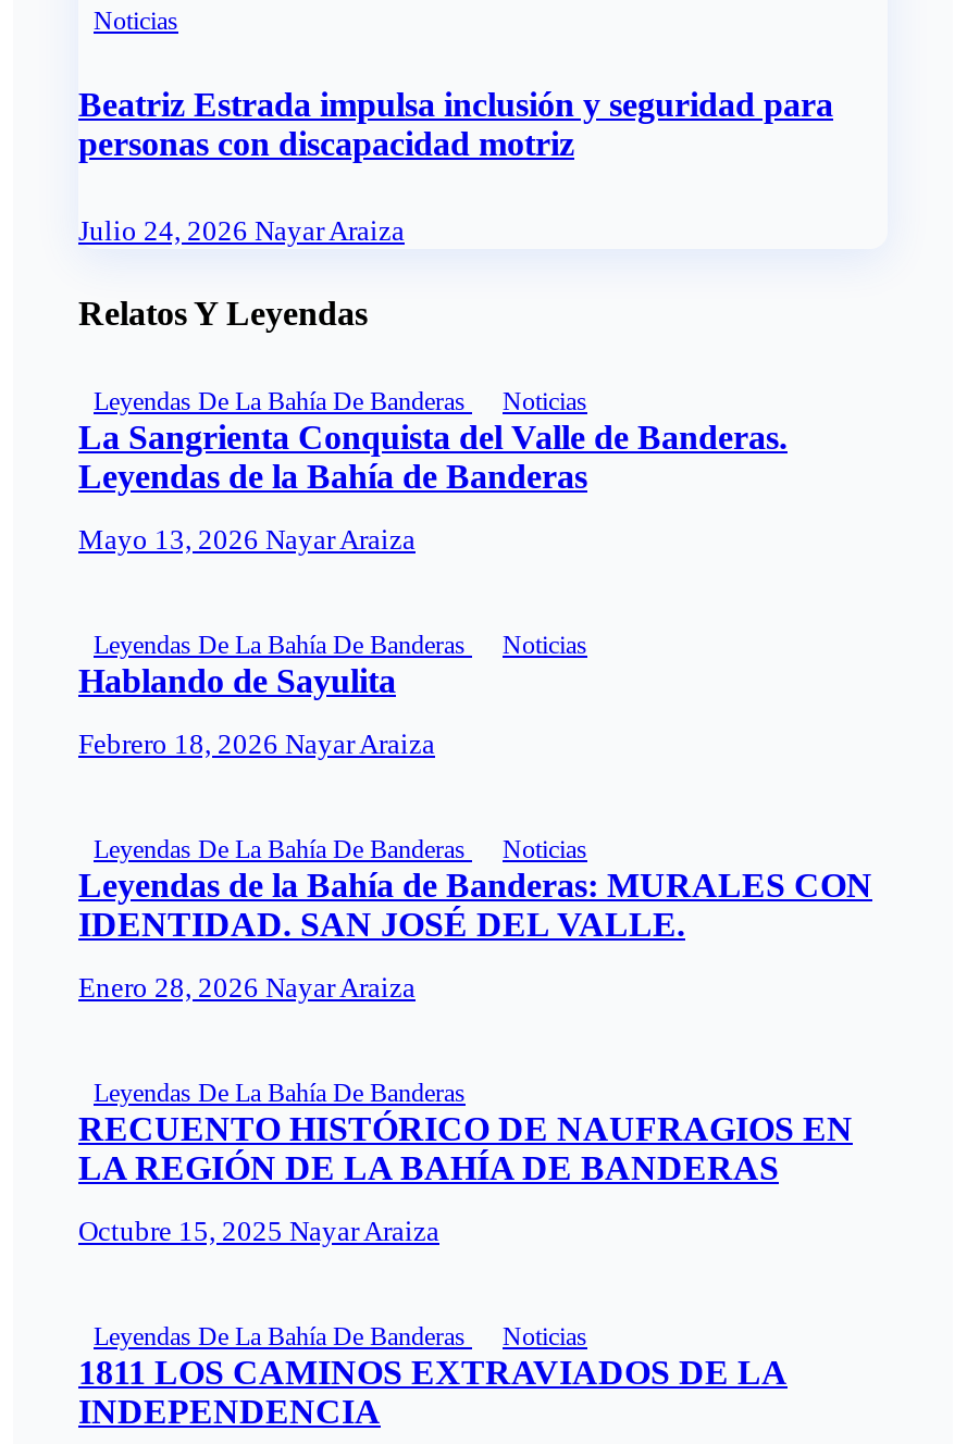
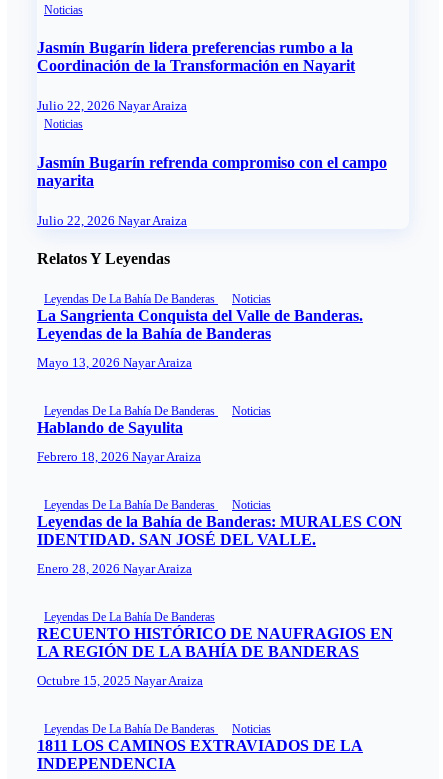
[78,85,833,247] Beatriz Estrada impulsa inclusión y seguridad para | personas con discapacidad motriz | Julio 24, 2026 Nayar Araiza -> [37,39,387,228] Jasmín Bugarín lidera preferencias rumbo a la | Coordinación de la Transformación en Nayarit | Julio 22, 2026 Nayar Araiza | Noticias | Jasmín Bugarín refrenda compromiso con el campo | nayarita | Julio 22, 2026 Nayar Araiza

